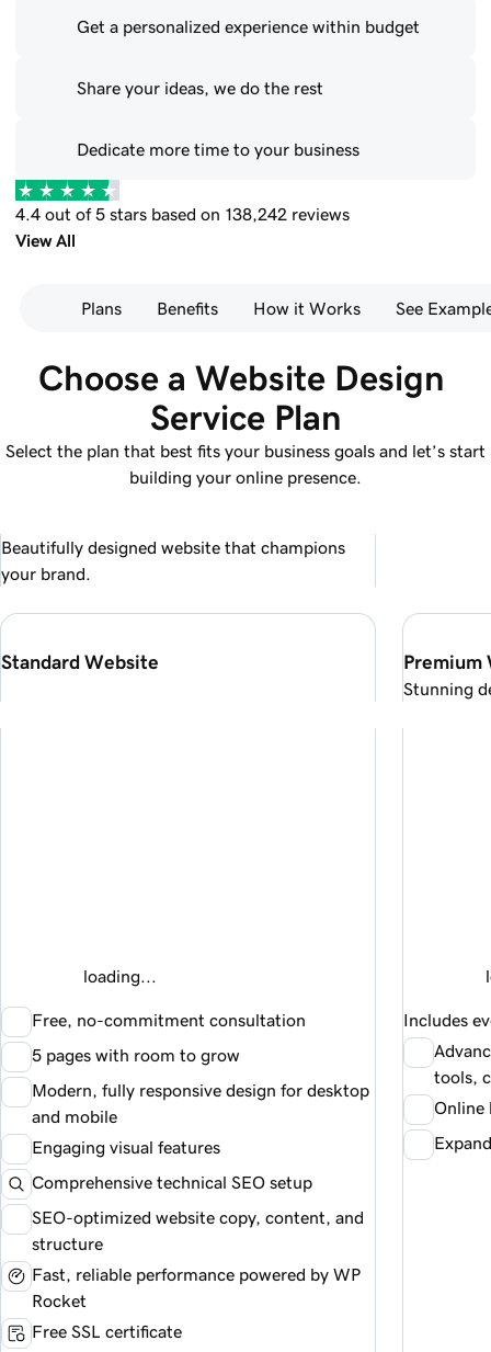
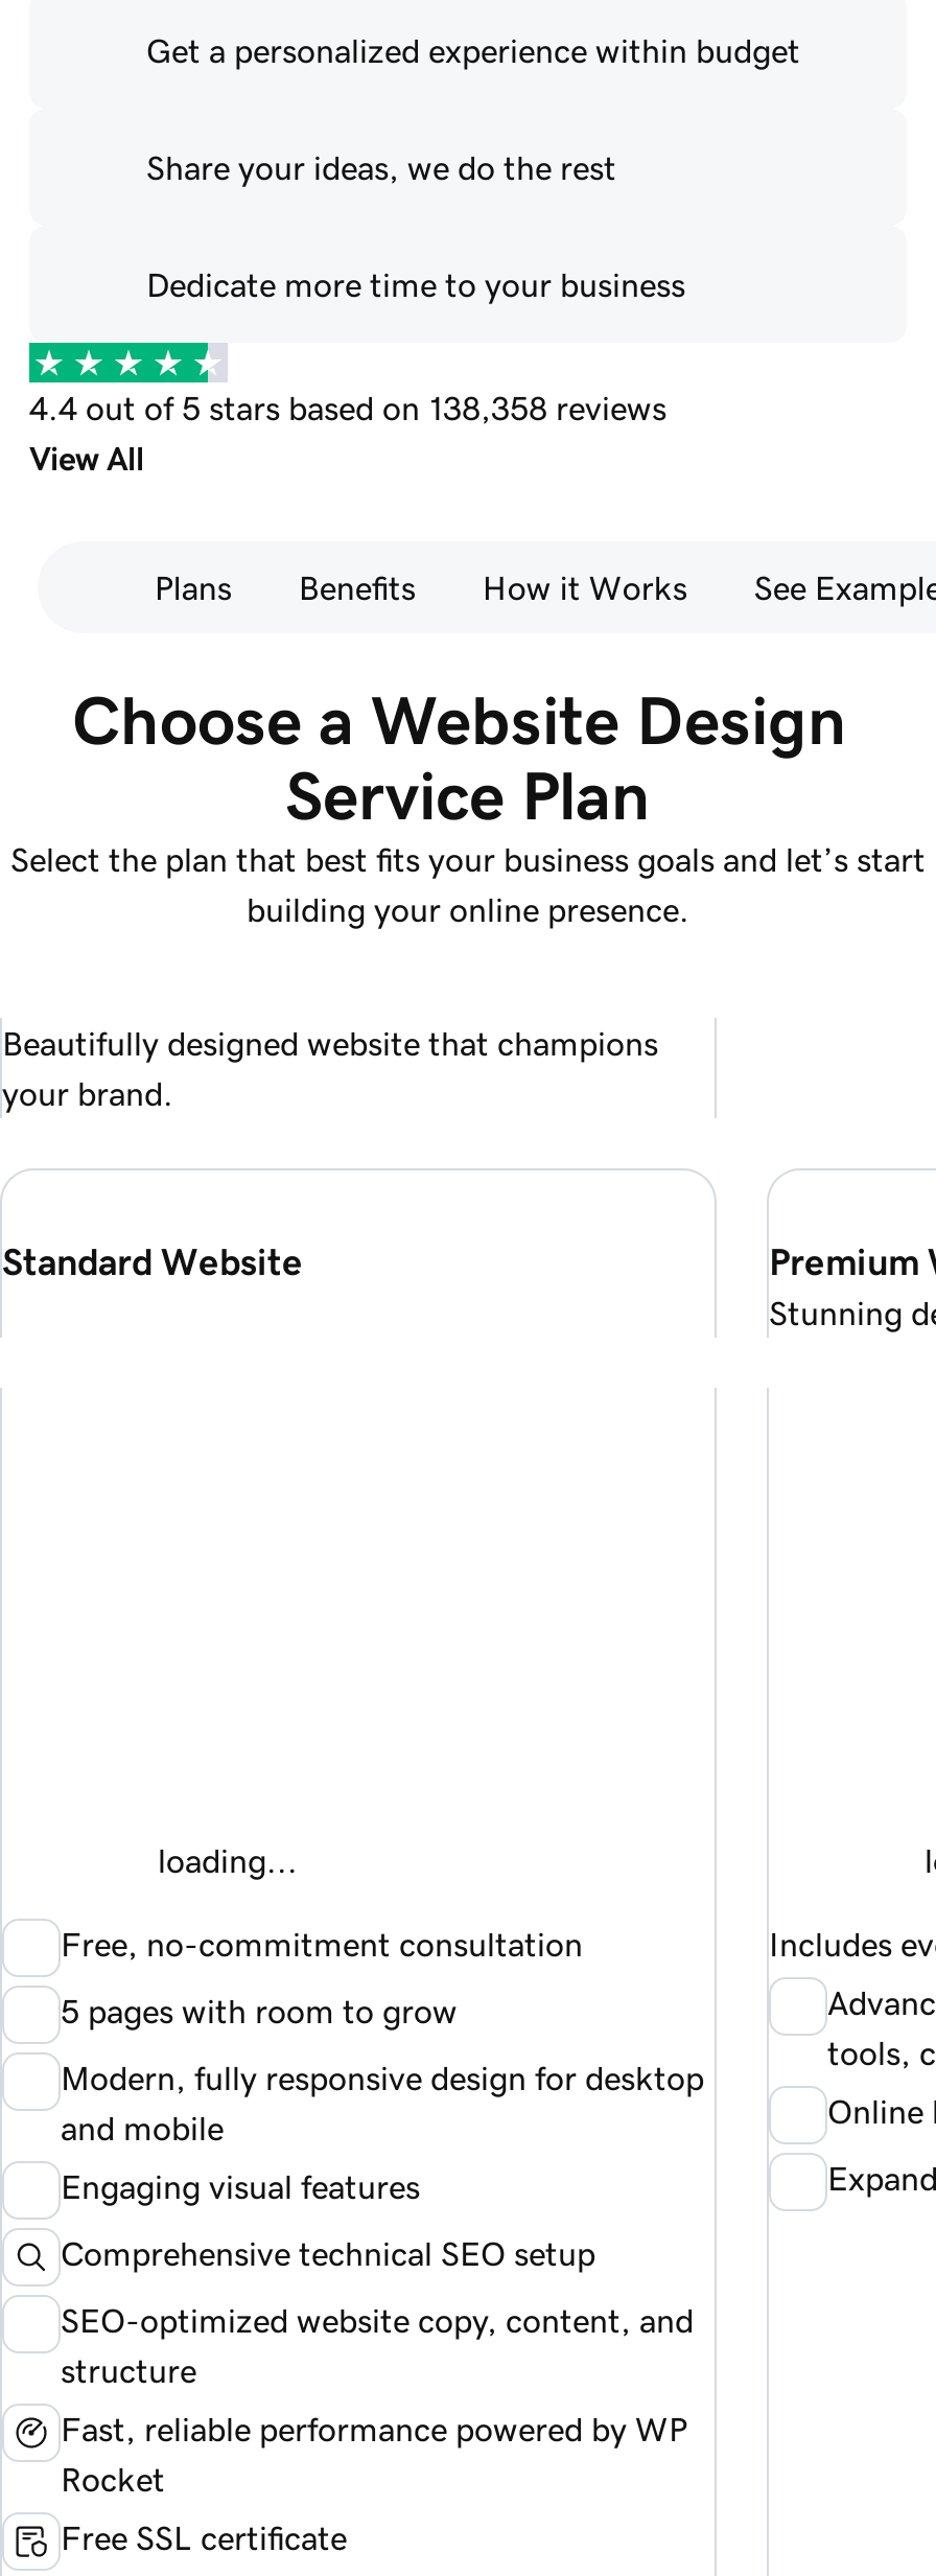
[15,205,350,223] 4.4 out of 5 stars based on 138,242 reviews -> [29,392,666,425] 4.4 out of 5 stars based on 138,358 reviews

